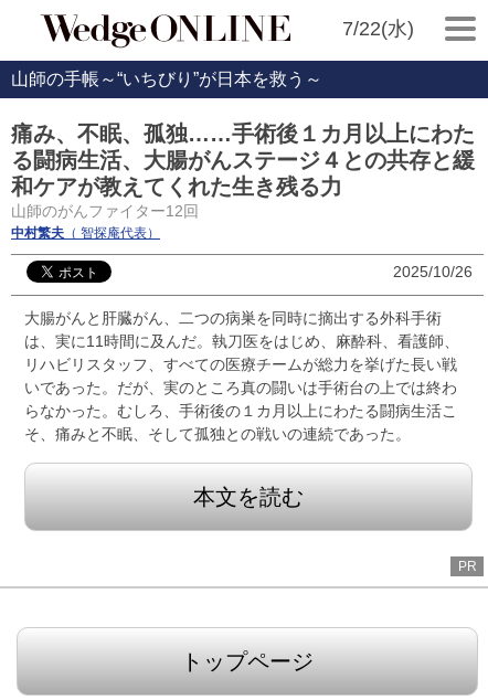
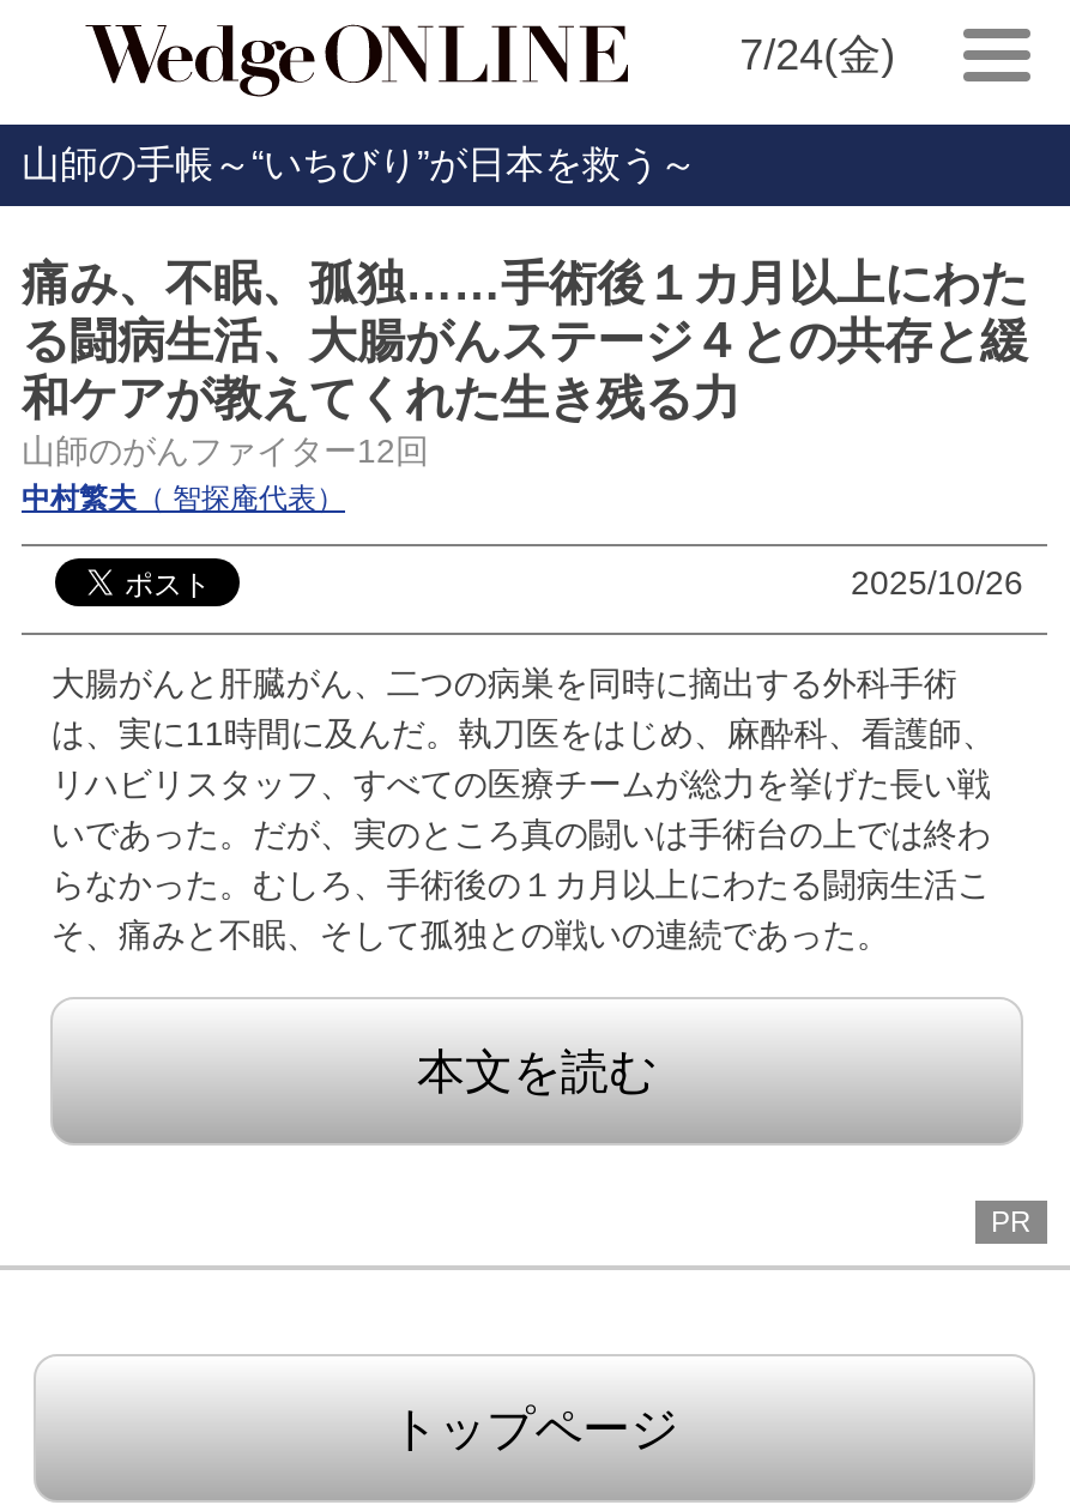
[342,18,414,40] 7/22(水) -> [740,31,895,79] 7/24(金)

